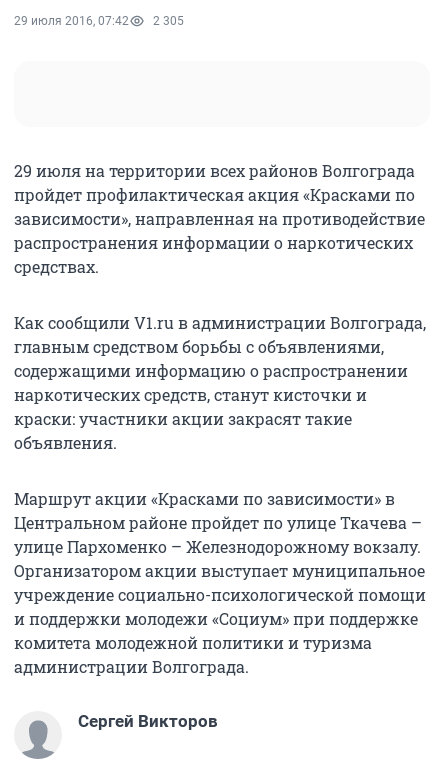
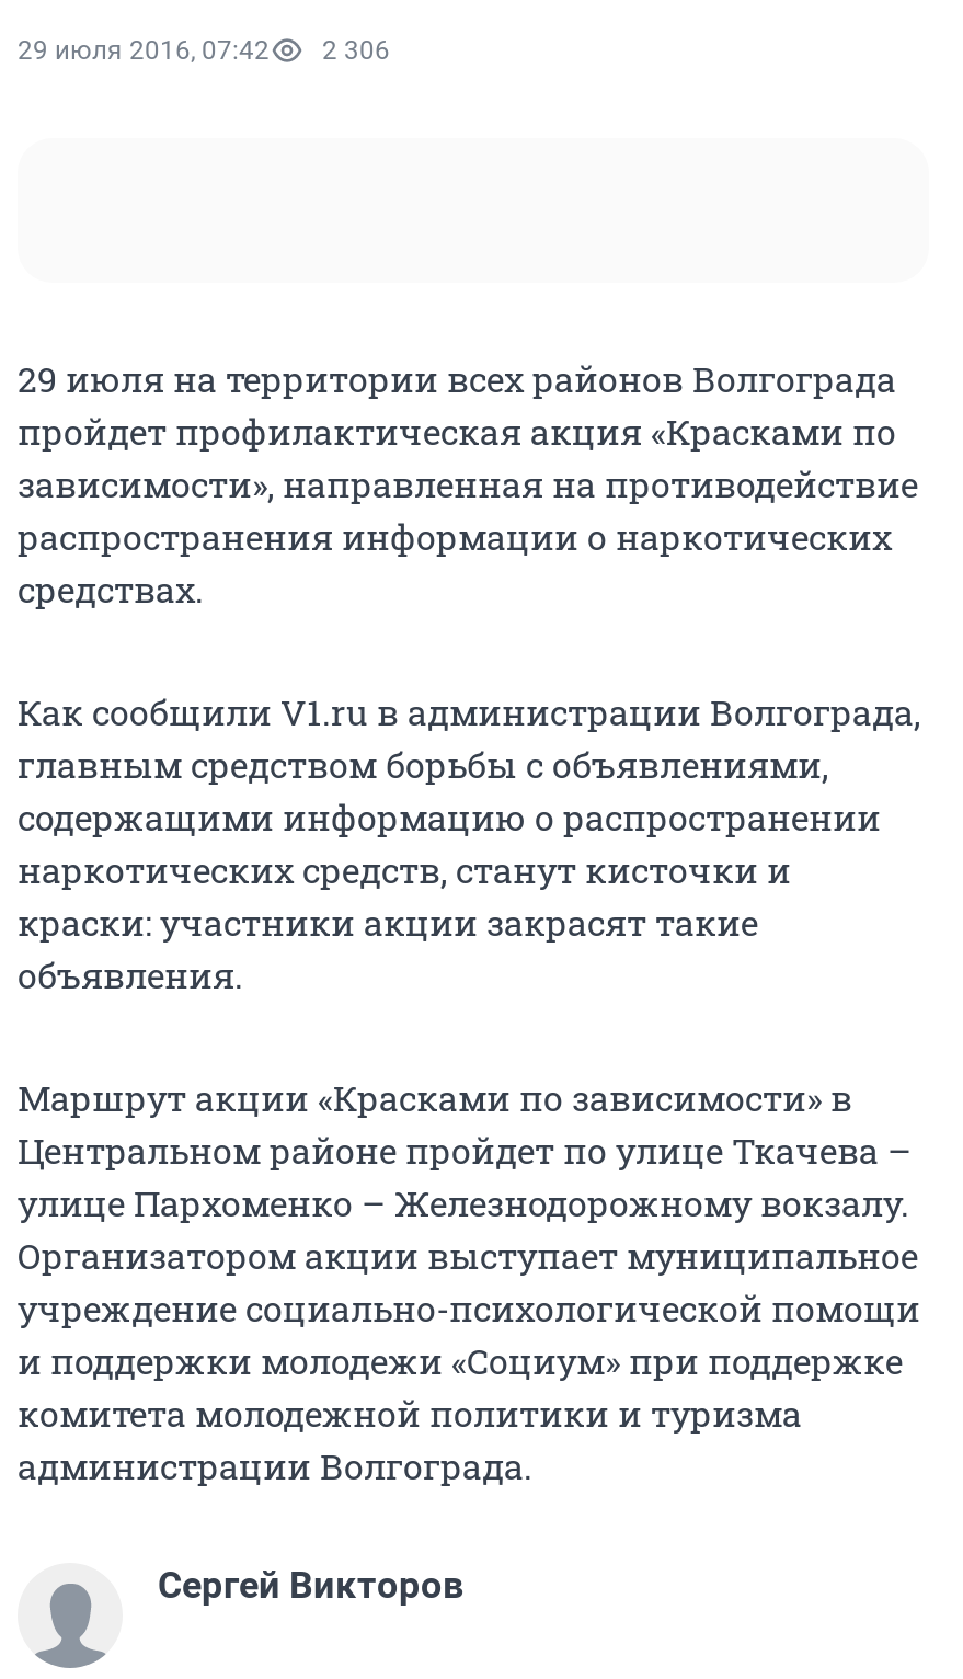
[14,14,184,28] 29 июля 2016, 07:42 2 305 -> [18,35,390,66] 29 июля 2016, 07:42 2 306

